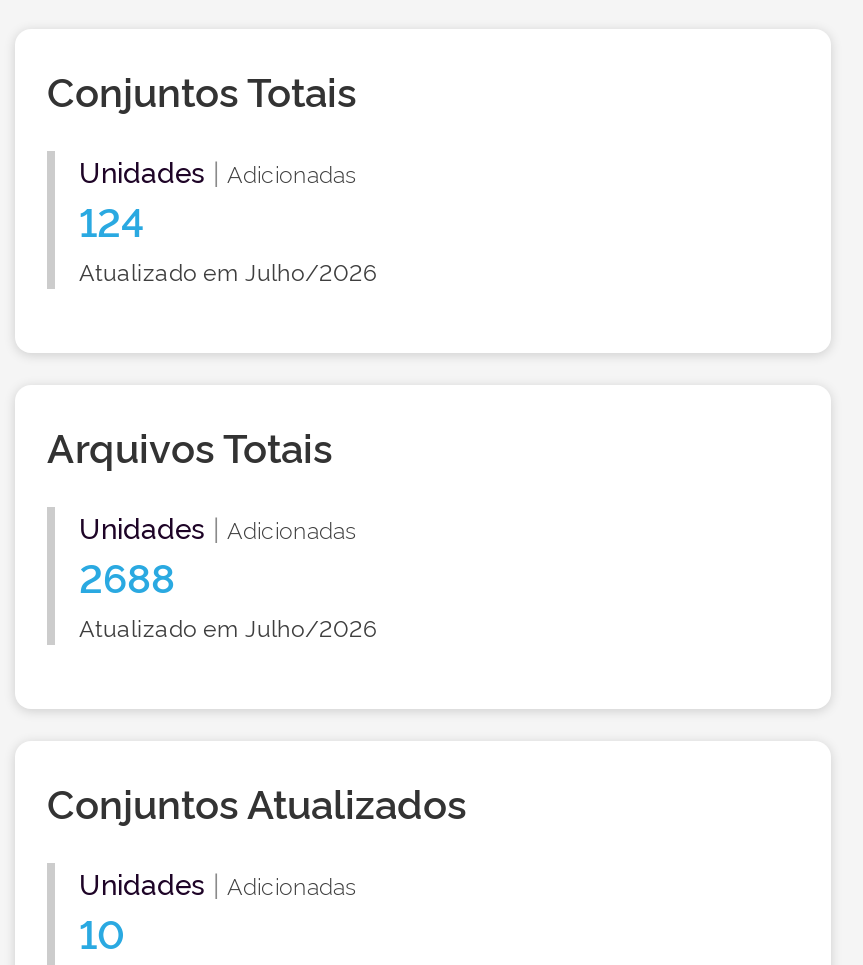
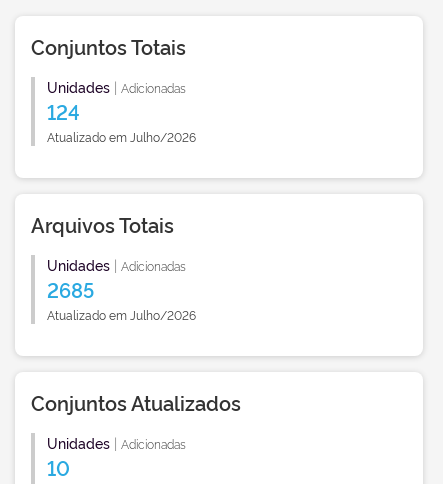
[79,546,175,602] 2688 -> [47,274,94,302] 2685

